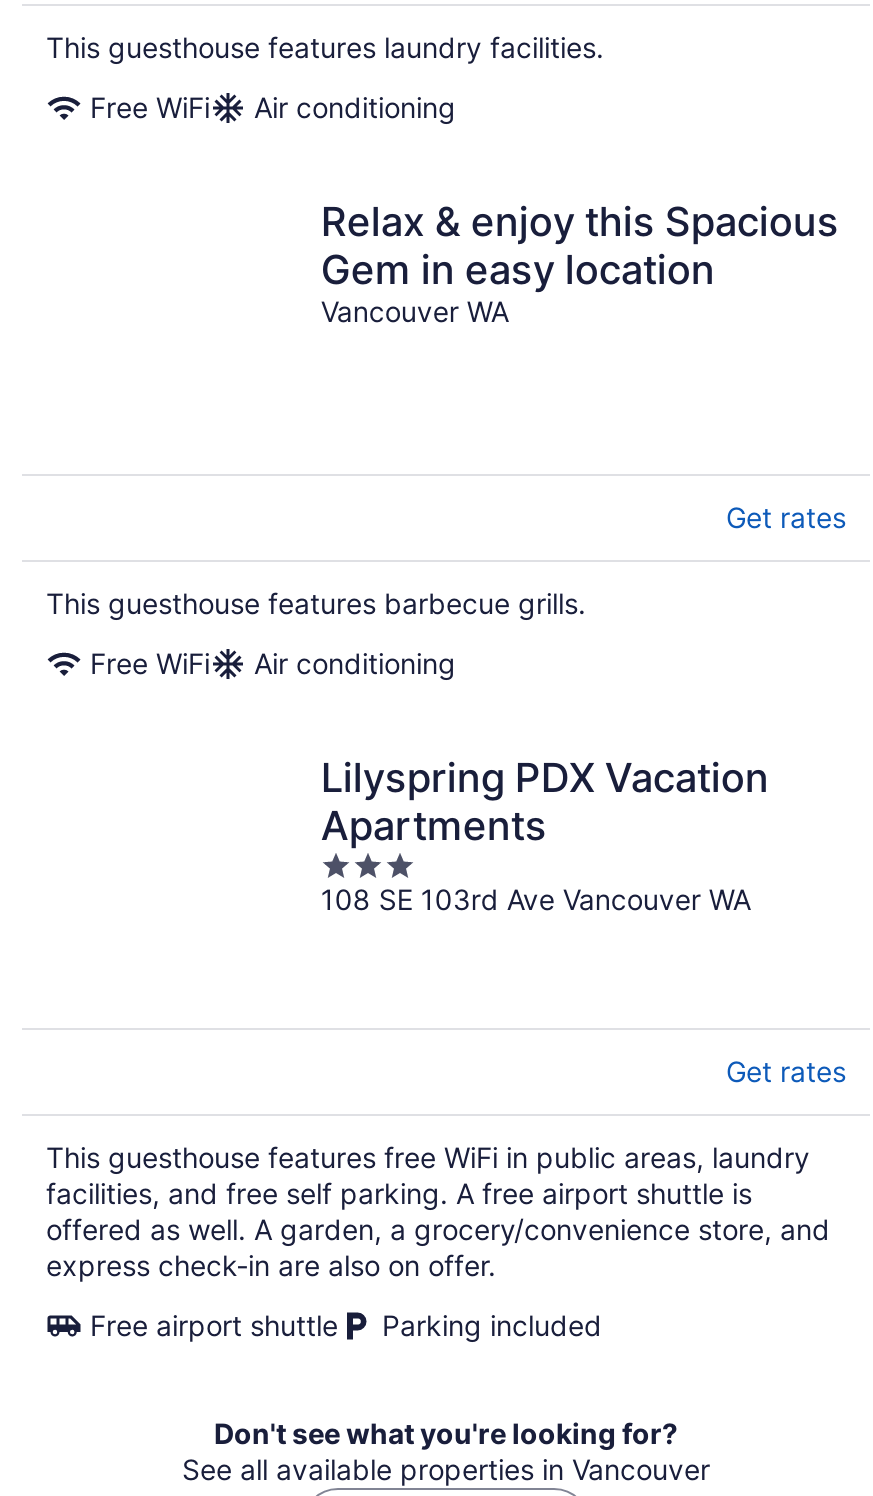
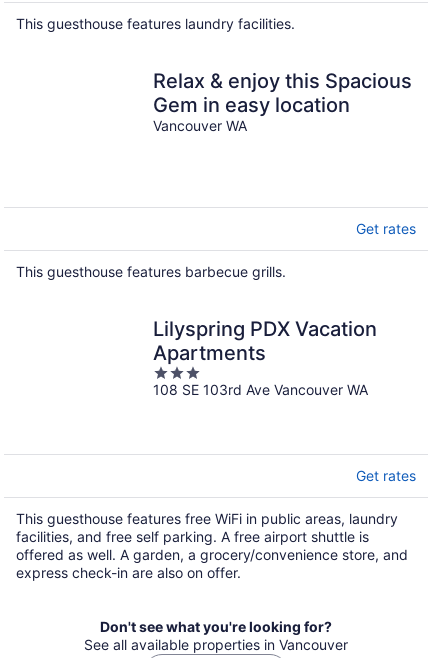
[90,91,456,125] Free WiFi | Air conditioning -> none
[90,645,456,679] Free WiFi | Air conditioning -> none
[90,1308,602,1342] Free airport shuttle | Parking included -> none

